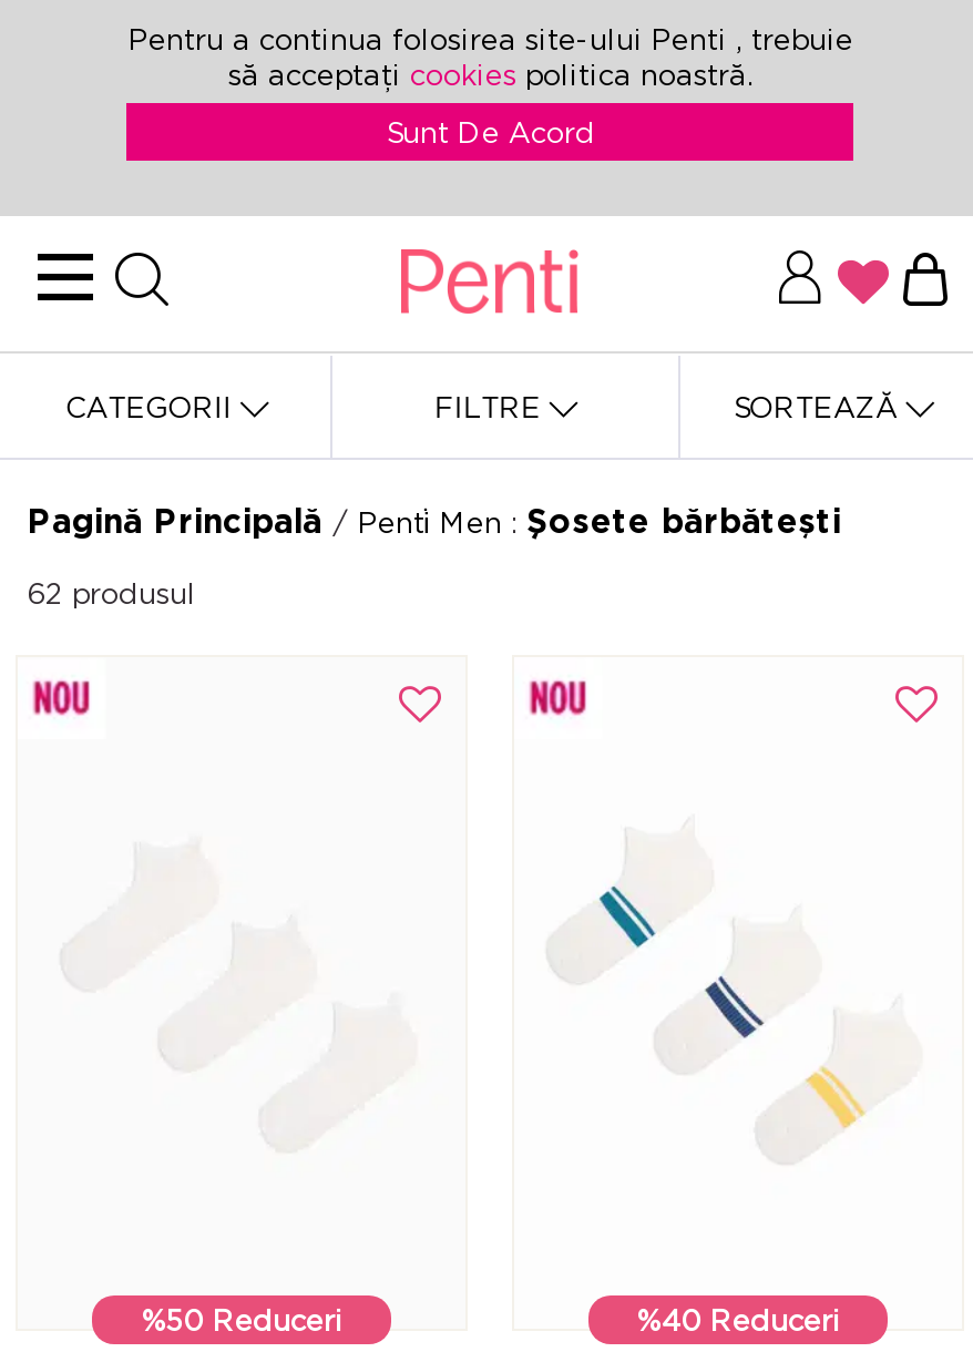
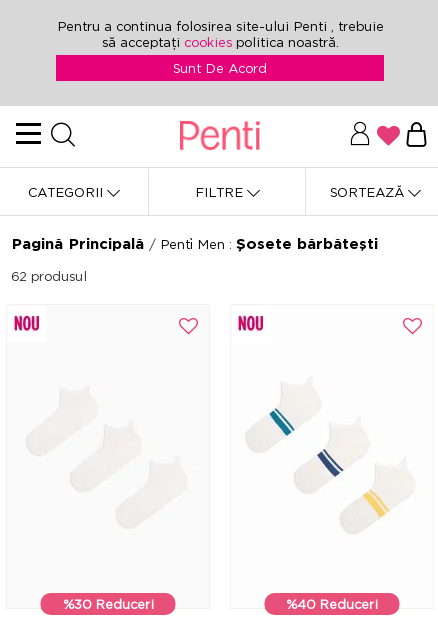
[141,1302,342,1338] %50 Reduceri -> [62,596,153,612] %30 Reduceri

